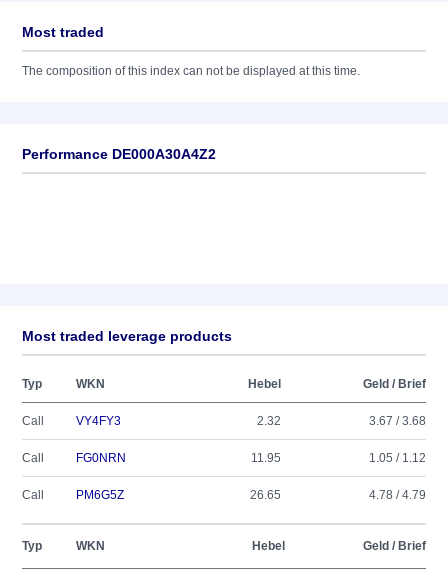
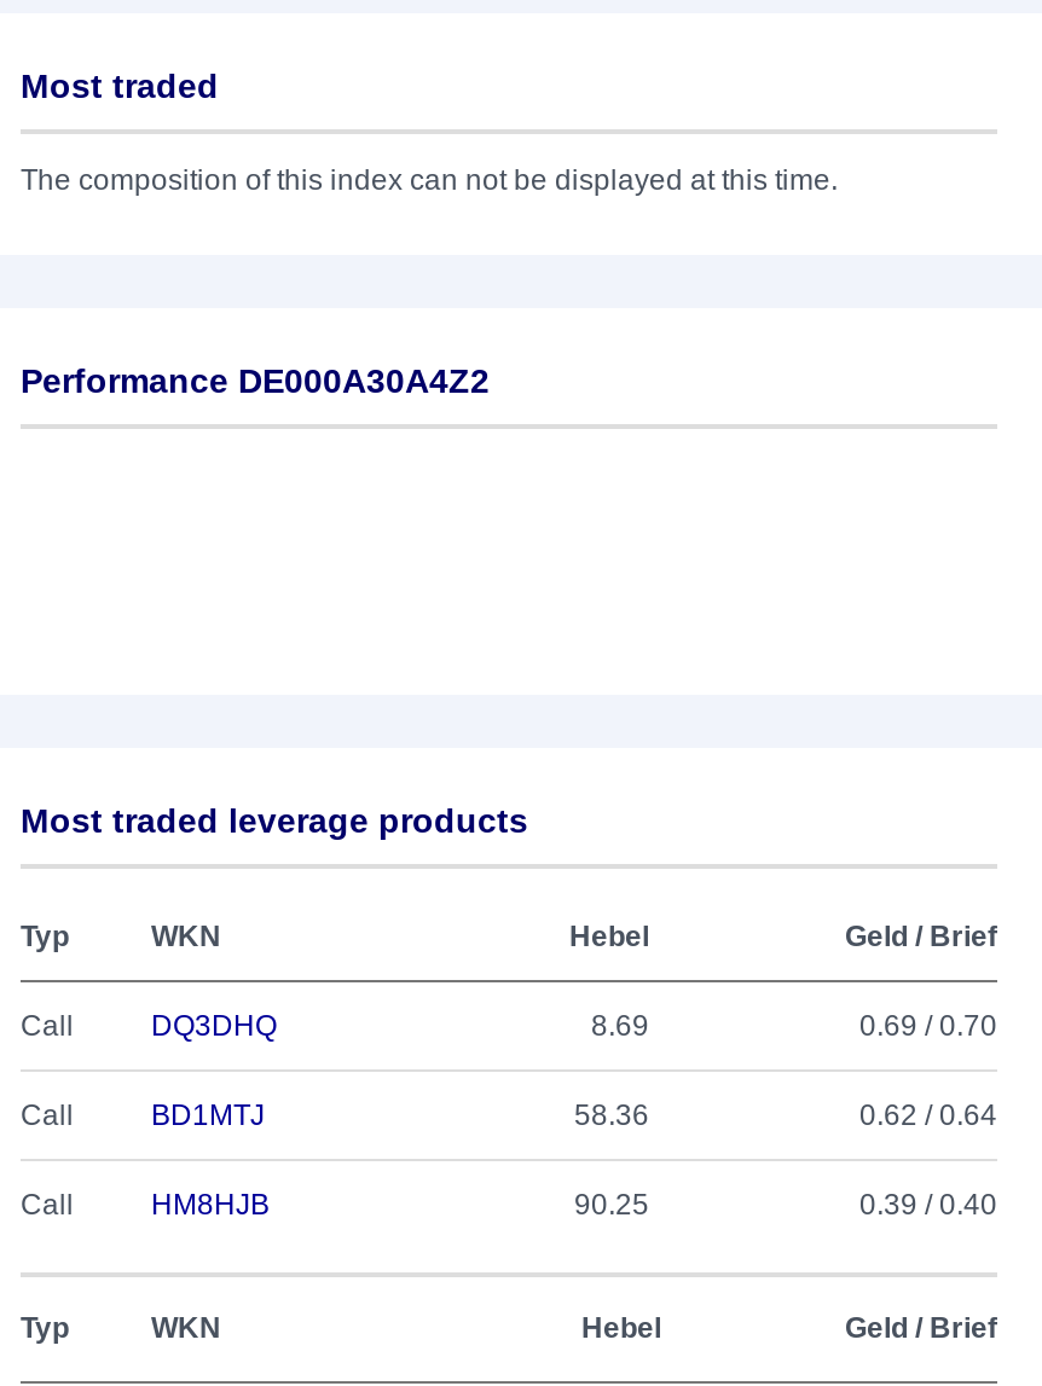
[76,414,426,428] VY4FY3 | 2.32 | 3.67 / 3.68 -> [151,1009,997,1043] DQ3DHQ | 8.69 | 0.69 / 0.70
[76,451,426,465] FG0NRN | 11.95 | 1.05 / 1.12 -> [151,1098,997,1132] BD1MTJ | 58.36 | 0.62 / 0.64
[76,488,426,502] PM6G5Z | 26.65 | 4.78 / 4.79 -> [151,1188,997,1222] HM8HJB | 90.25 | 0.39 / 0.40

